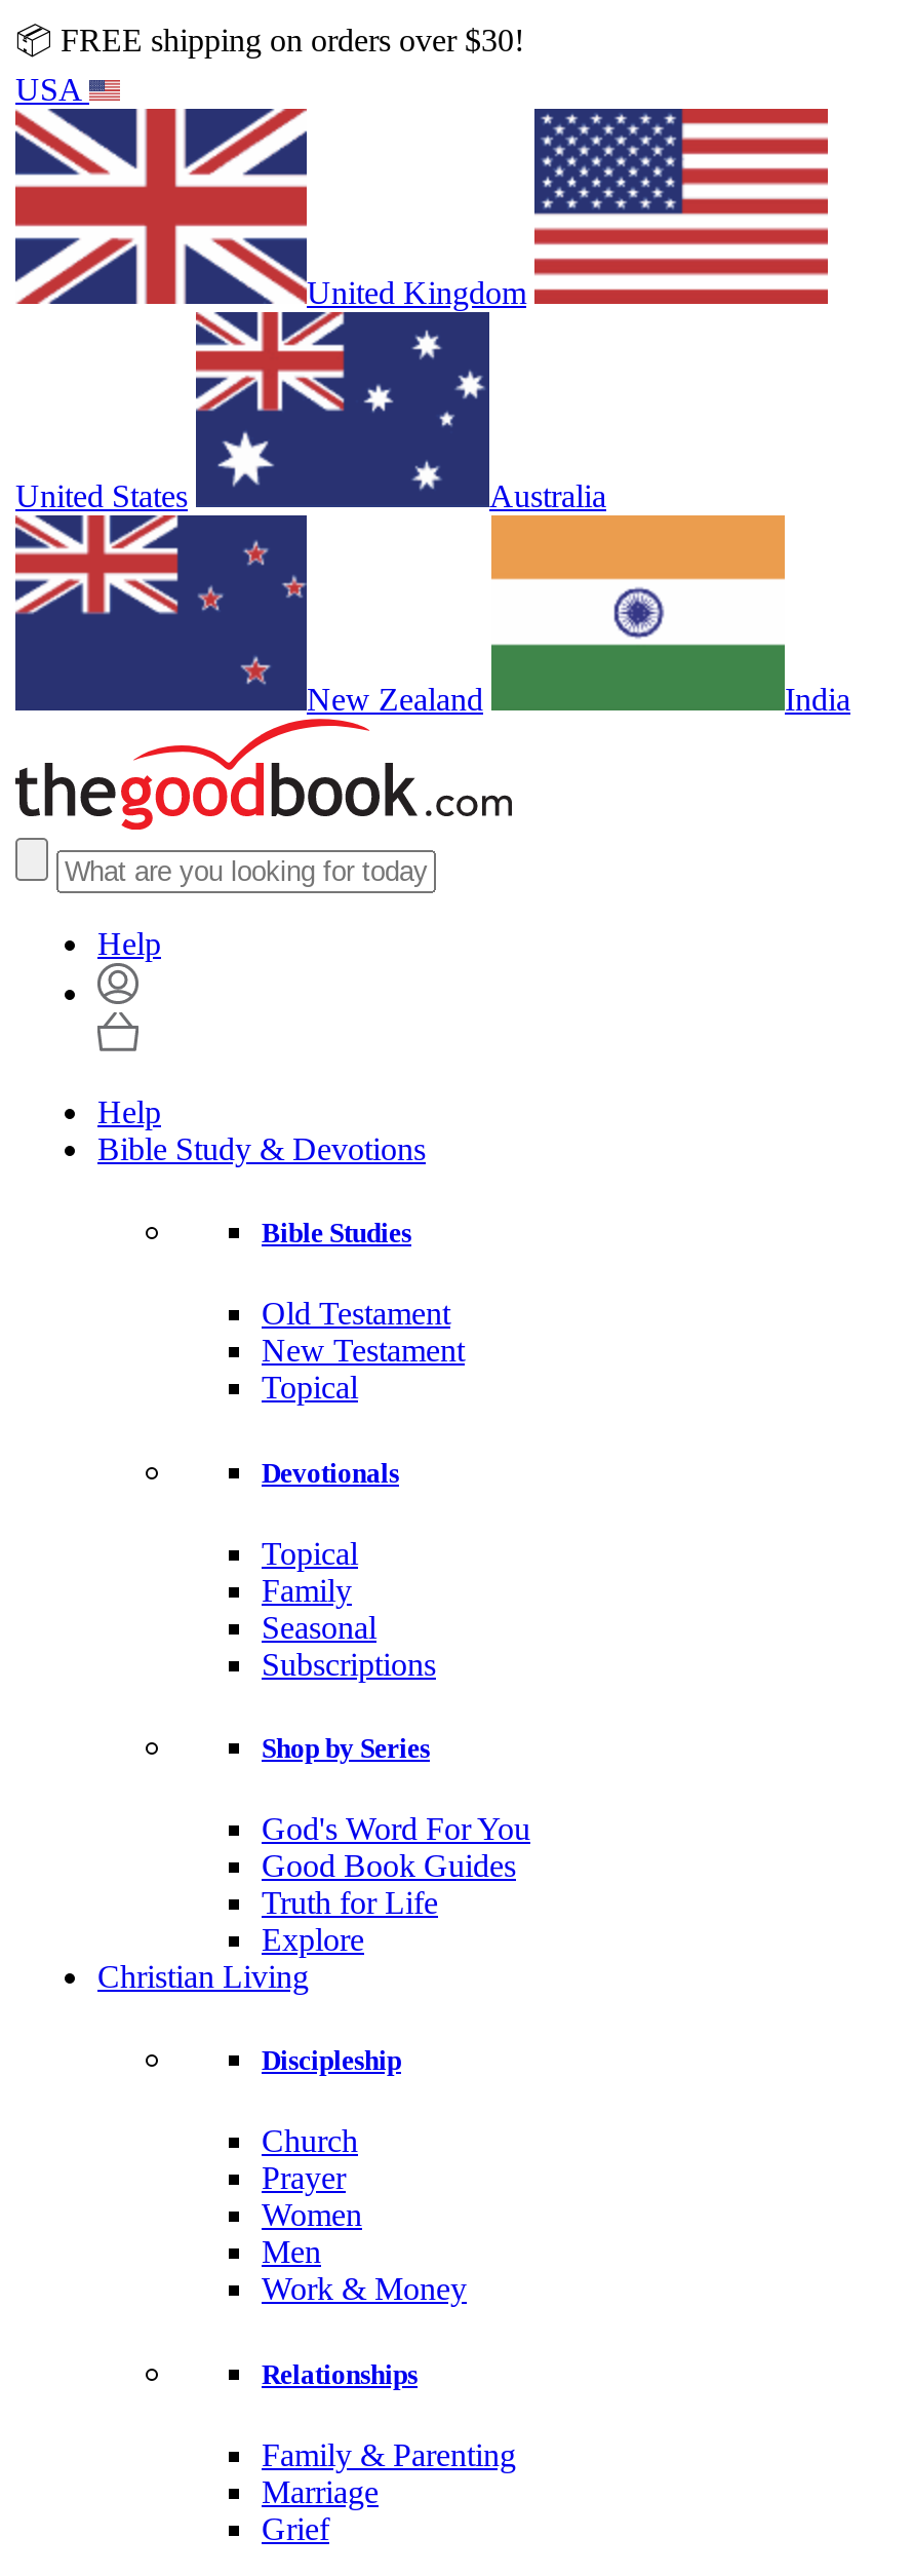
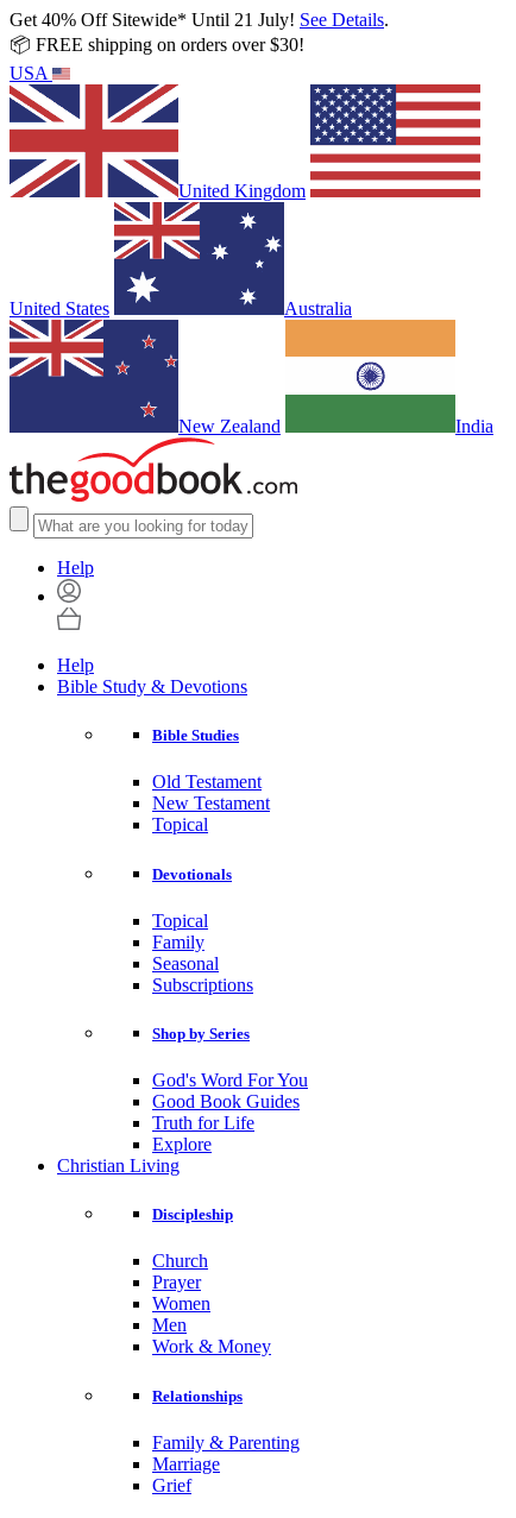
none -> [10,10,389,30] Get 40% Off Sitewide* Until 21 July! See Details.

